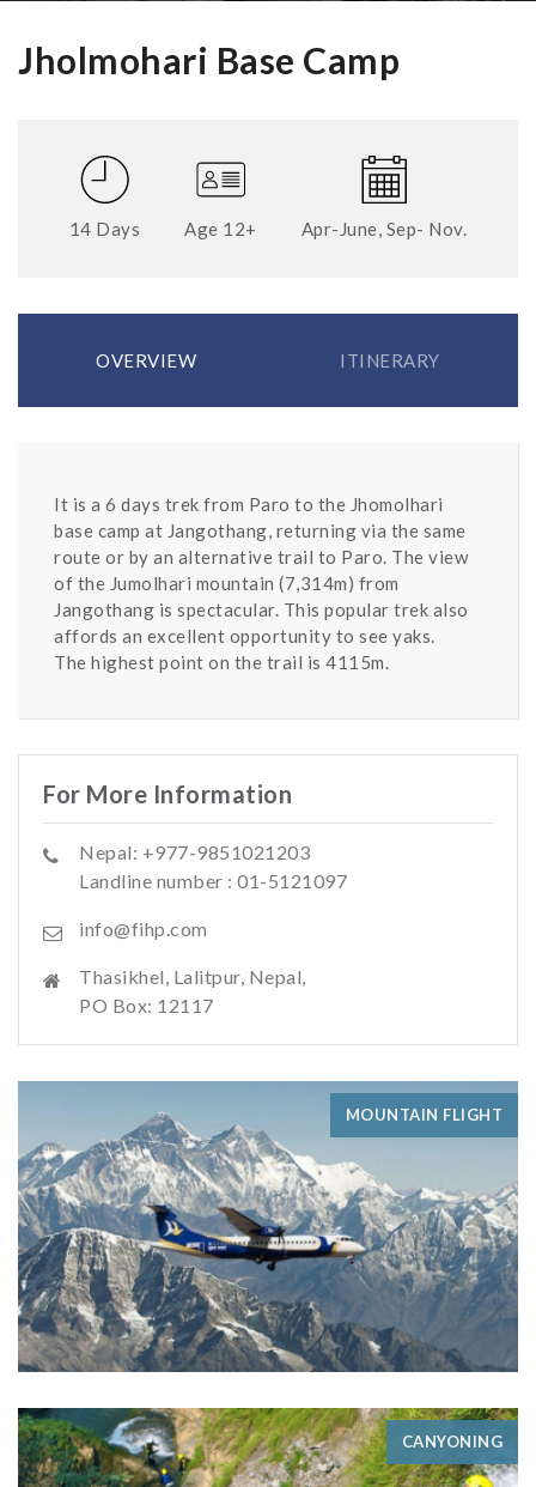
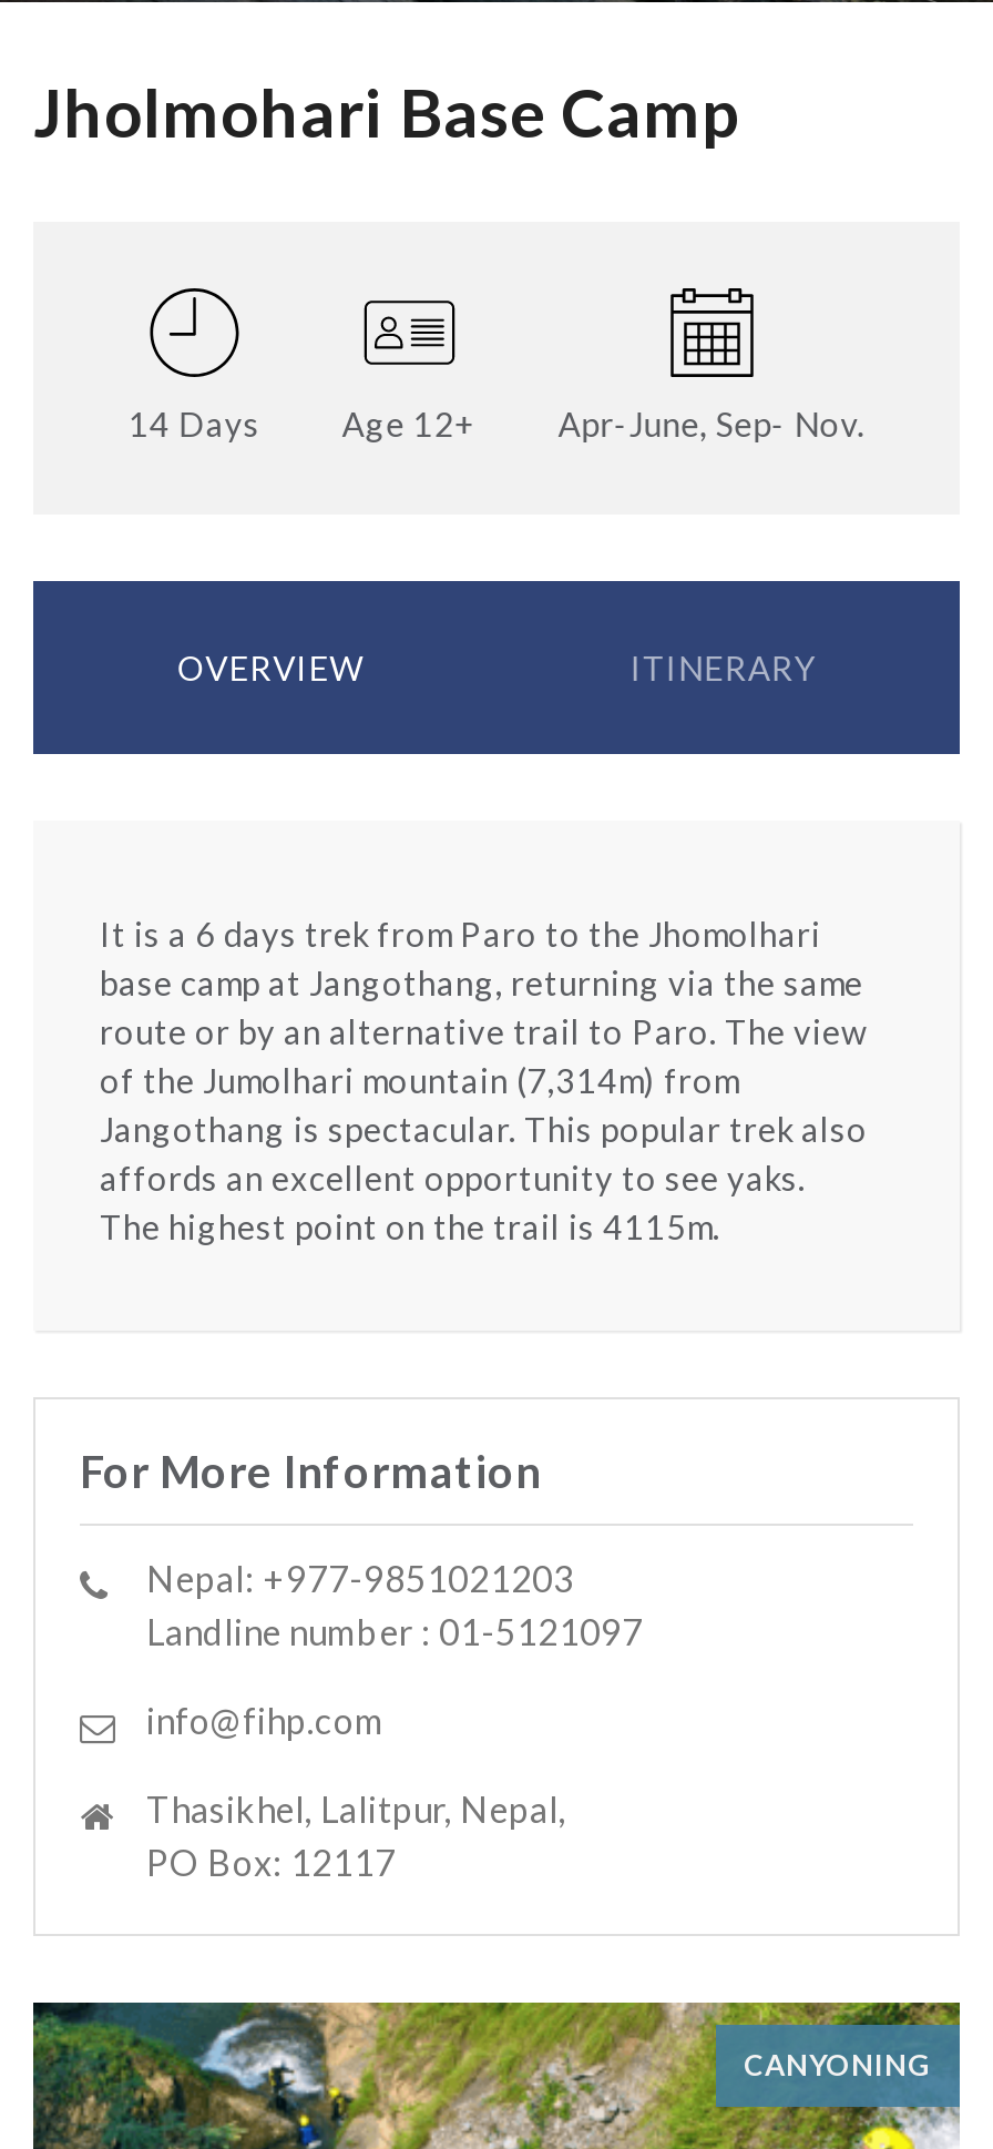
[17,1080,519,1373] [image] | MOUNTAIN FLIGHT -> none

